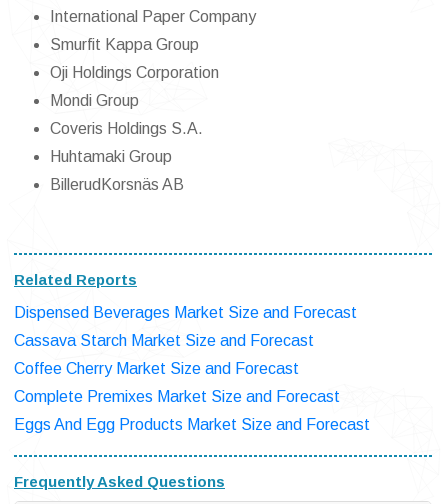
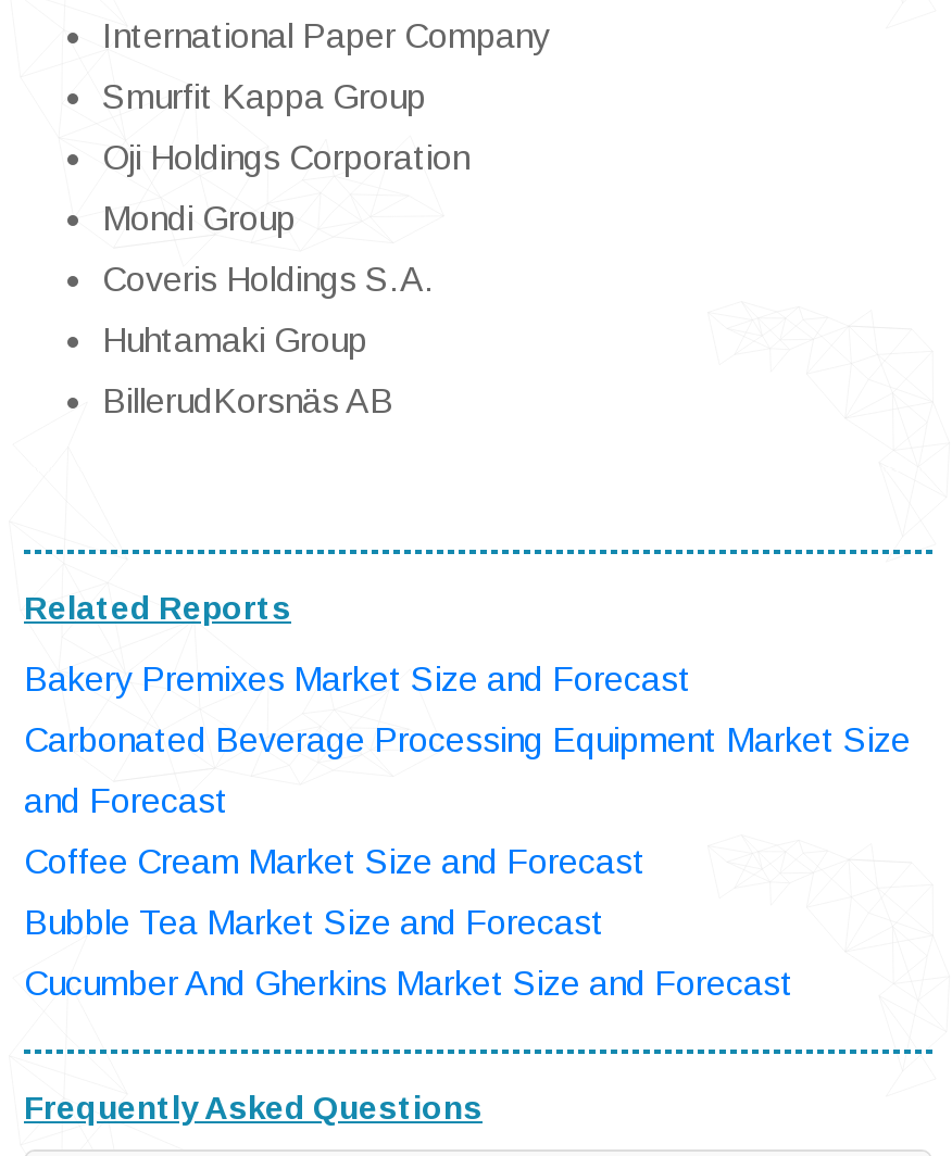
[14,304,370,433] Dispensed Beverages Market Size and Forecast | Cassava Starch Market Size and Forecast | Coffee Cherry Market Size and Forecast | Complete Premixes Market Size and Forecast | Eggs And Egg Products Market Size and Forecast -> [24,661,911,1002] Bakery Premixes Market Size and Forecast | Carbonated Beverage Processing Equipment Market Size | and Forecast | Coffee Cream Market Size and Forecast | Bubble Tea Market Size and Forecast | Cucumber And Gherkins Market Size and Forecast

